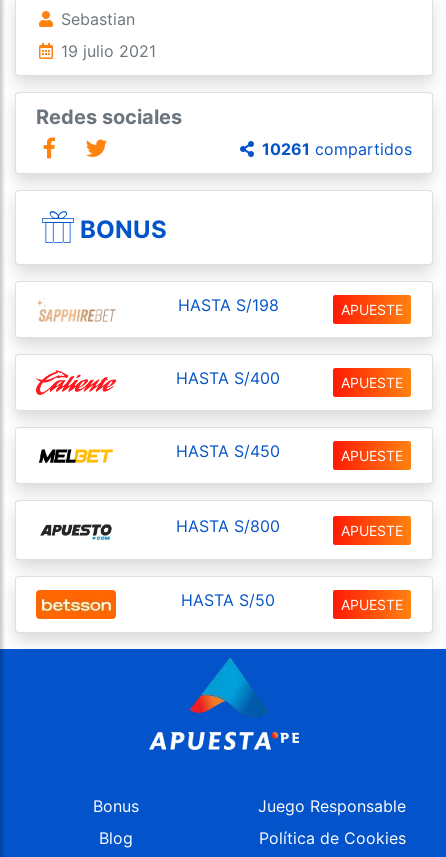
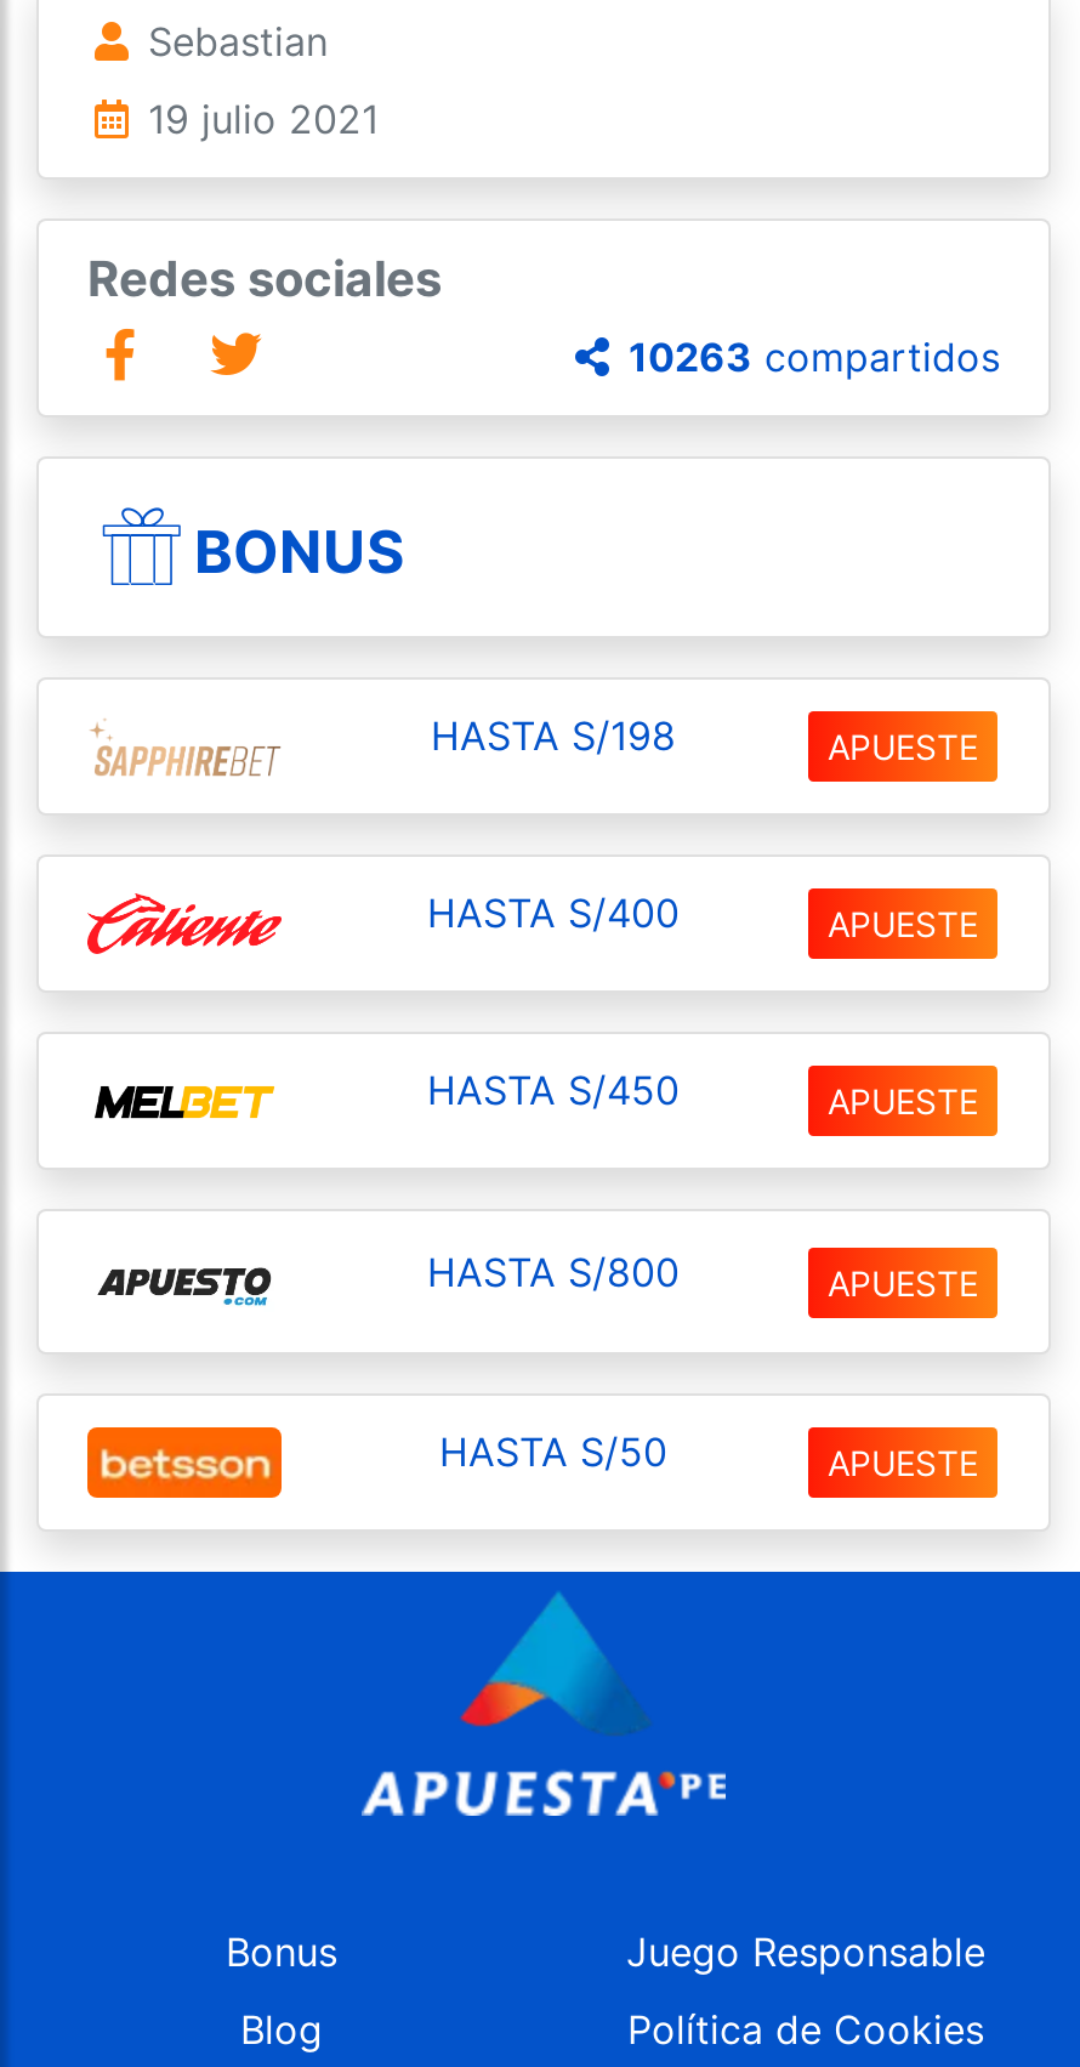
[262,139,412,159] 10261 compartidos -> [629,333,1000,381] 10263 compartidos

